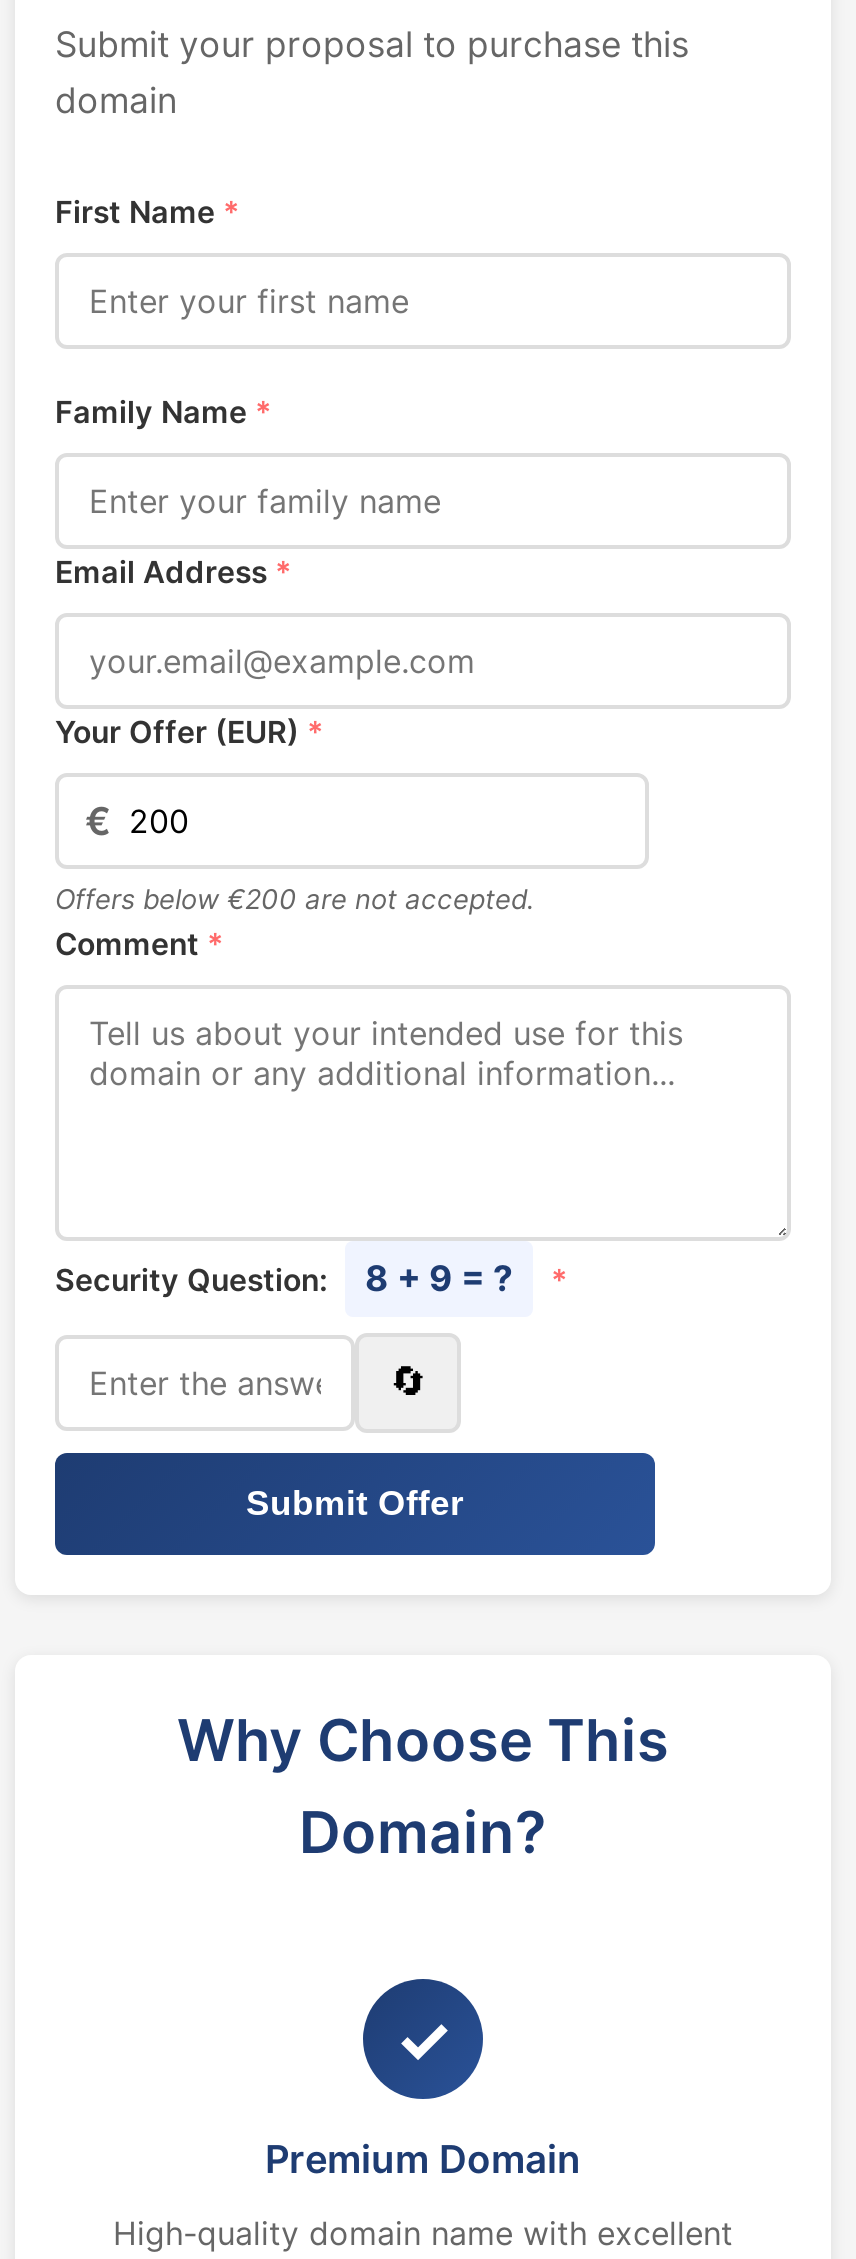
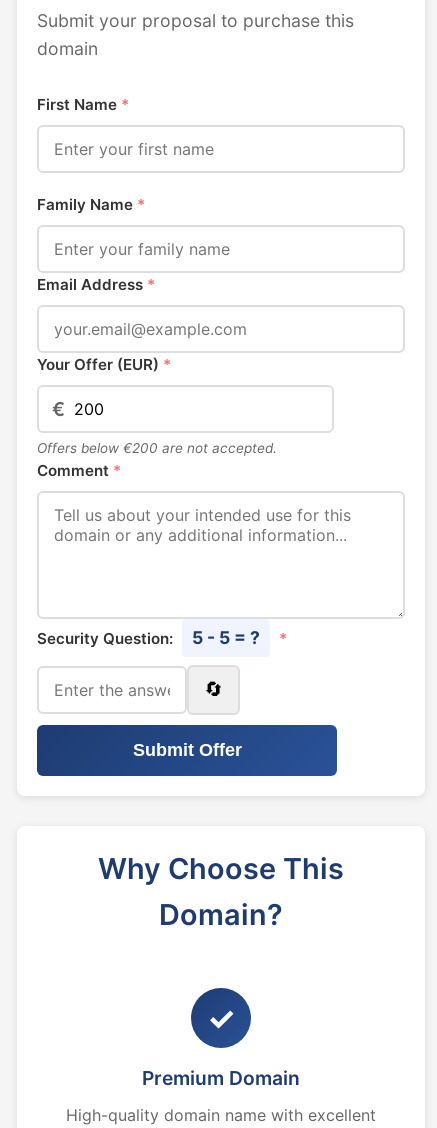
[365,1257,513,1299] 8 + 9 = ? -> [192,627,260,648] 5 - 5 = ?

